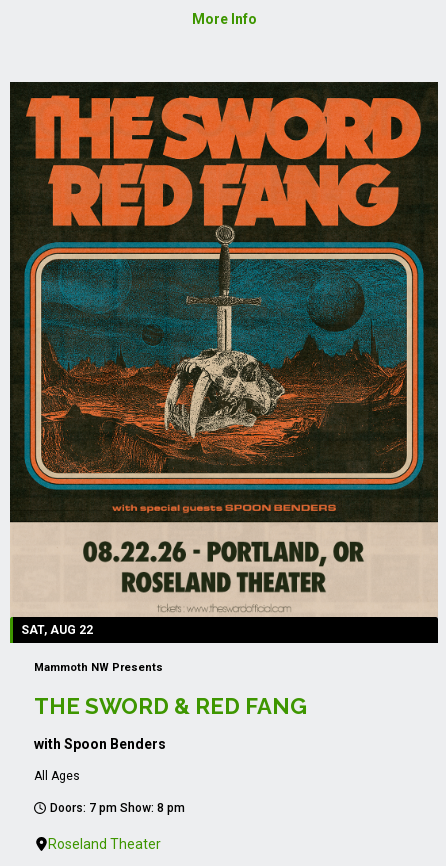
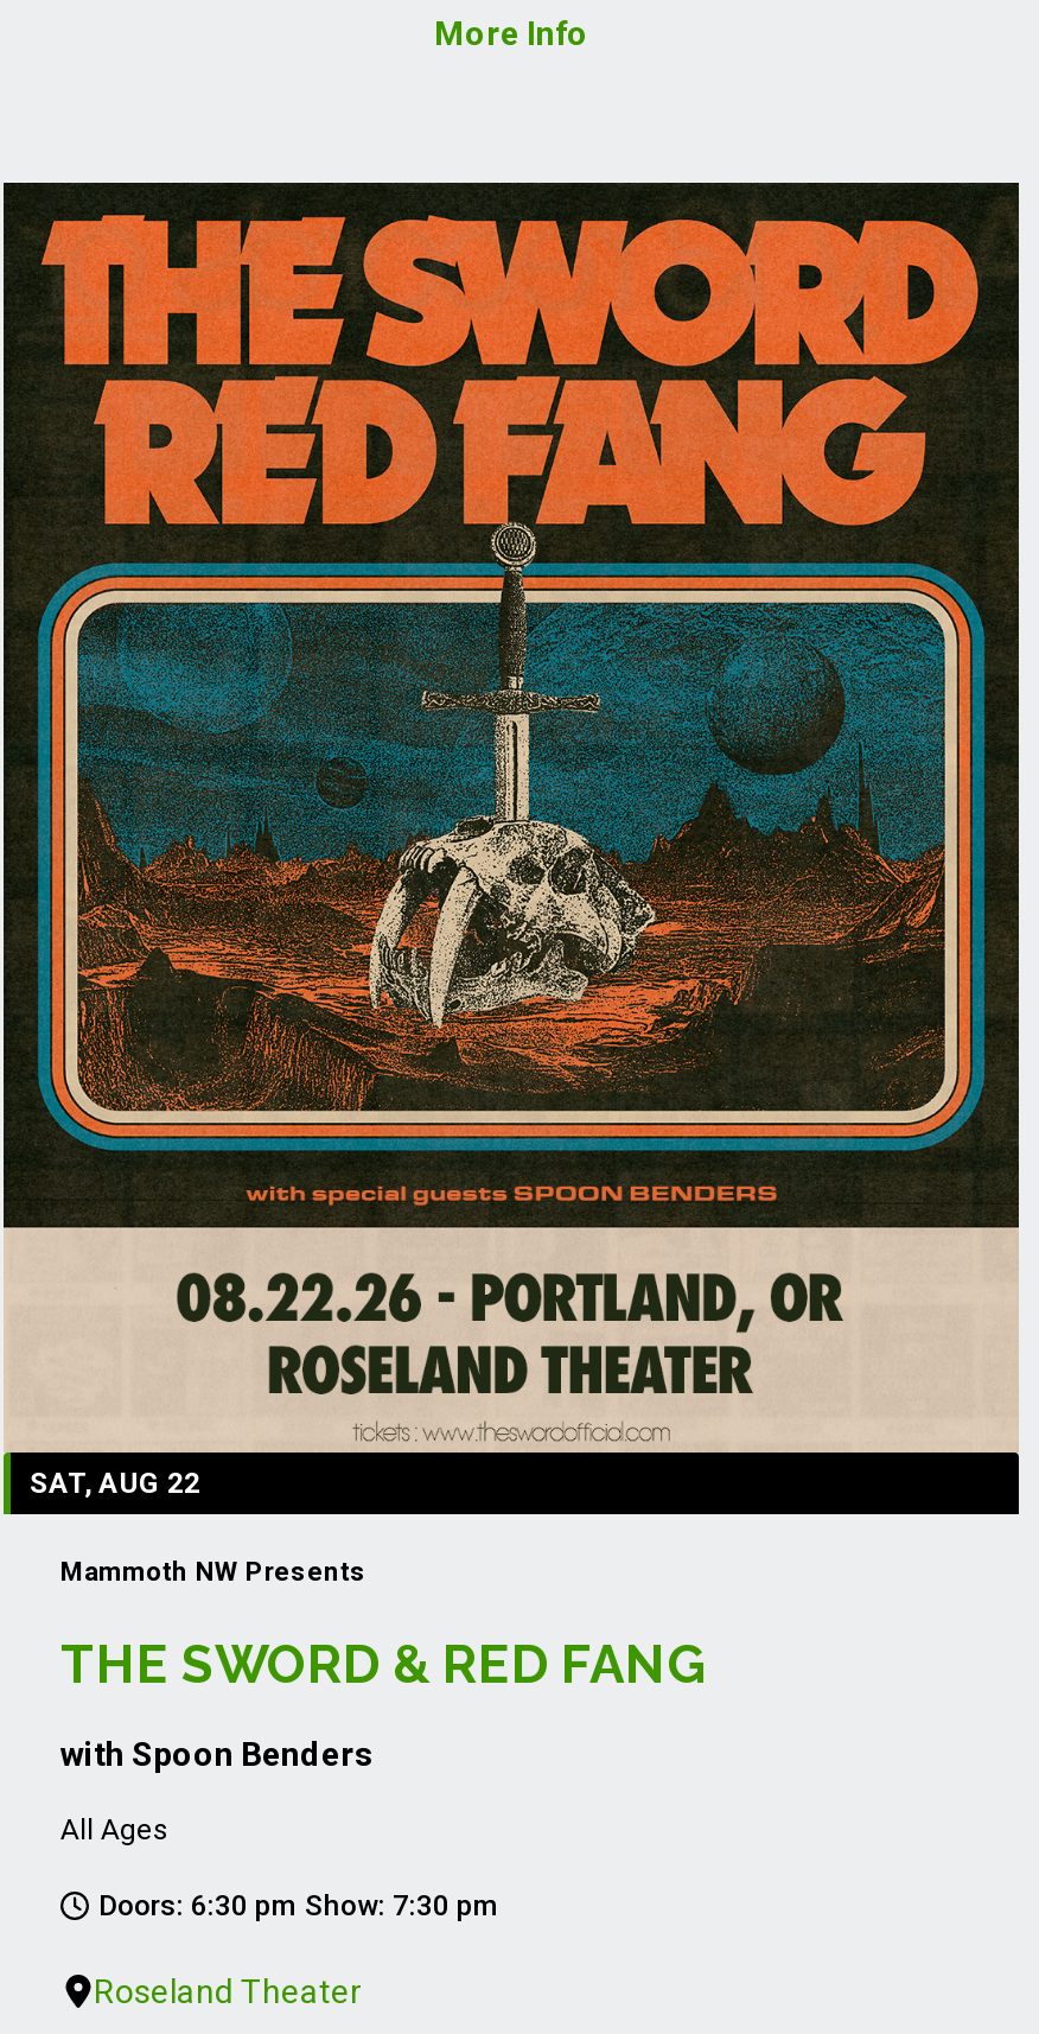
[50,801,185,815] Doors: 7 pm Show: 8 pm -> [98,1890,499,1923] Doors: 6:30 pm Show: 7:30 pm

